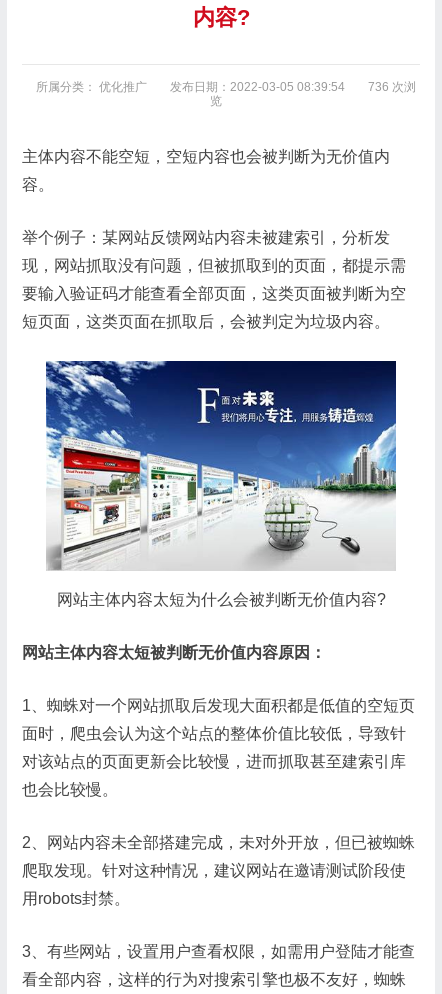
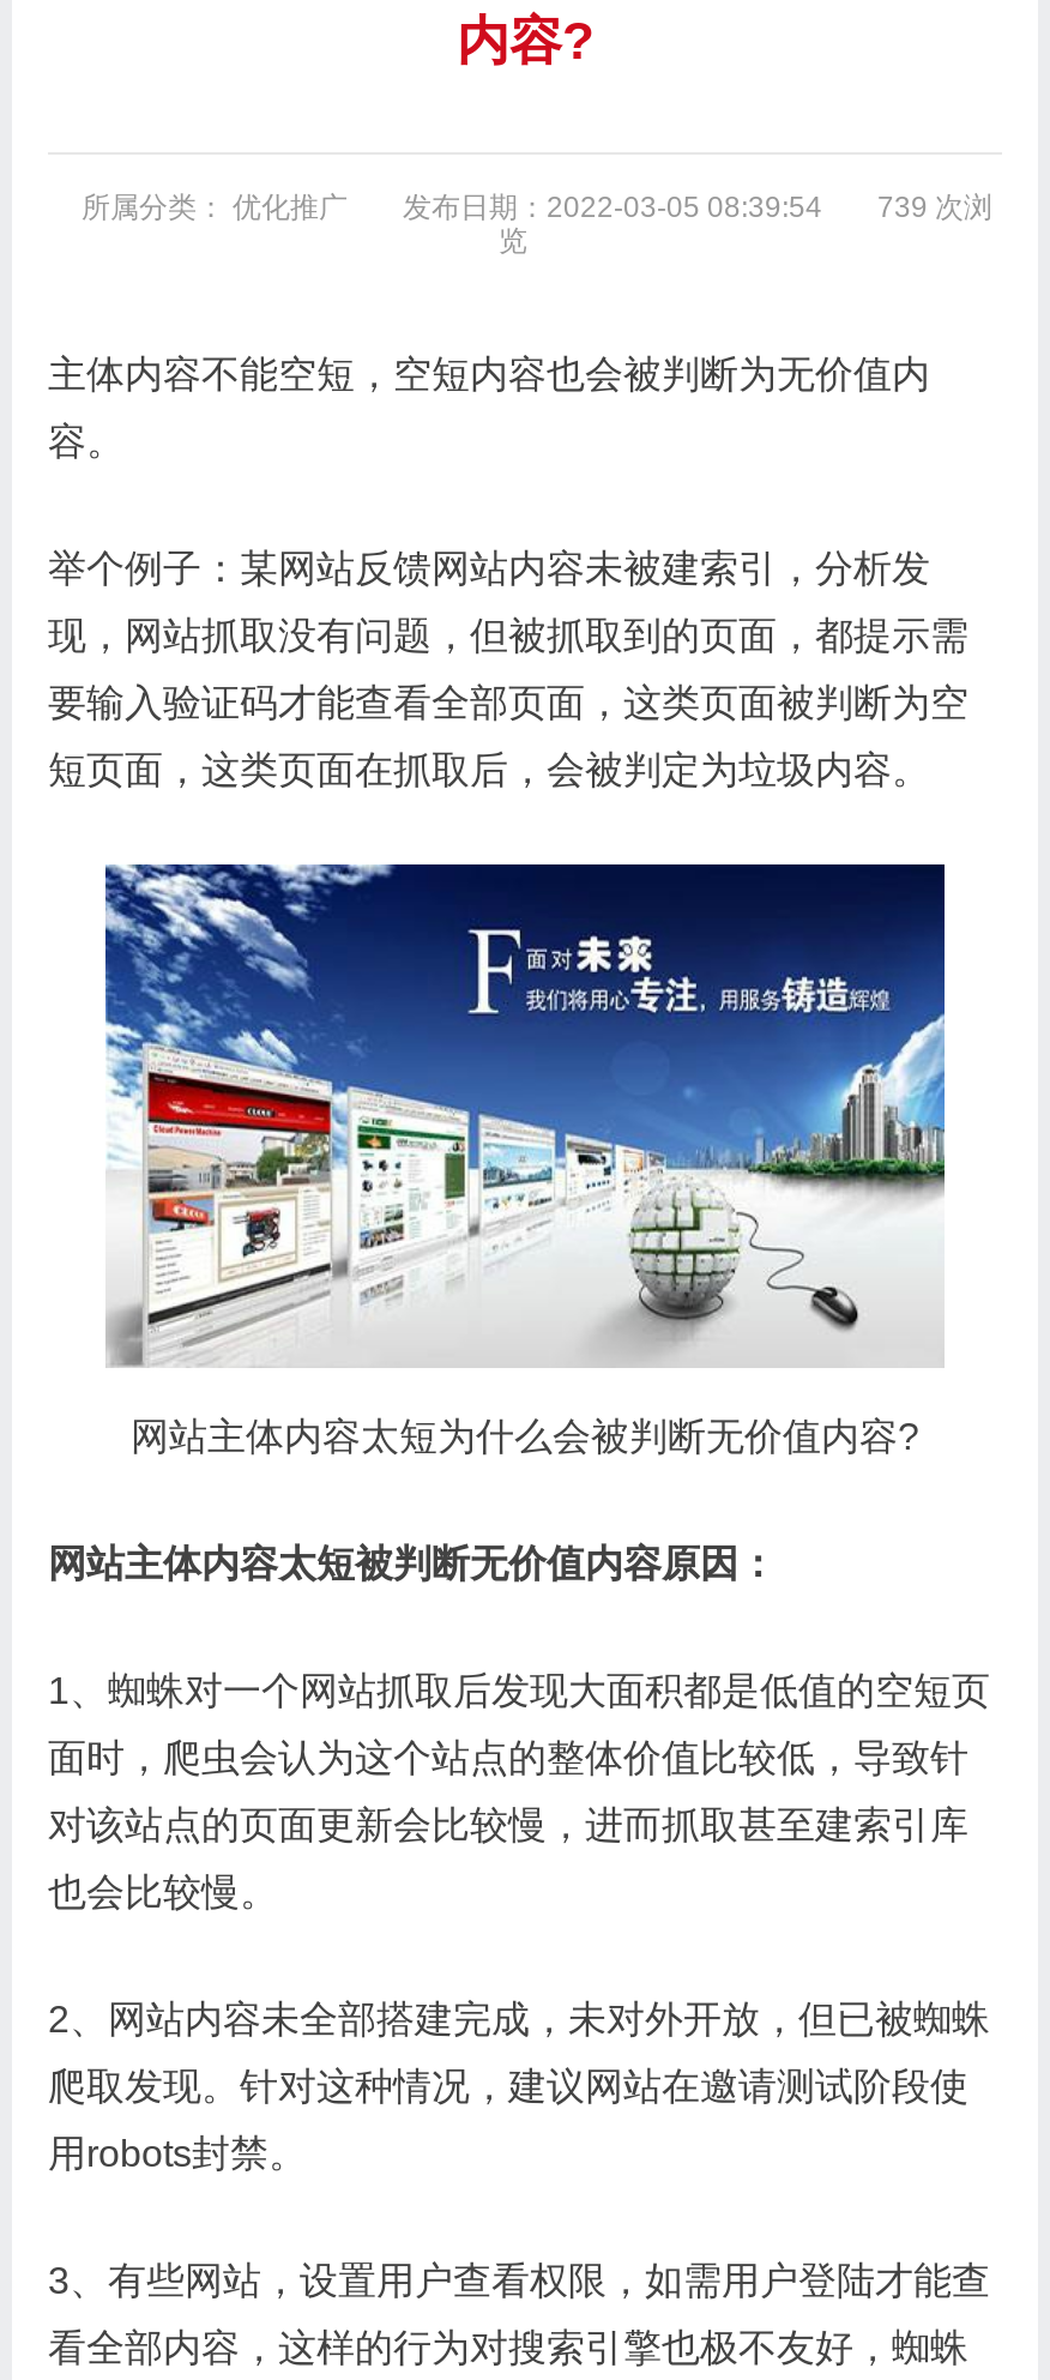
[36,80,416,94] 所属分类： 优化推广 发布日期：2022-03-05 08:39:54 736 次浏 -> [82,191,992,224] 所属分类： 优化推广 发布日期：2022-03-05 08:39:54 739 次浏

